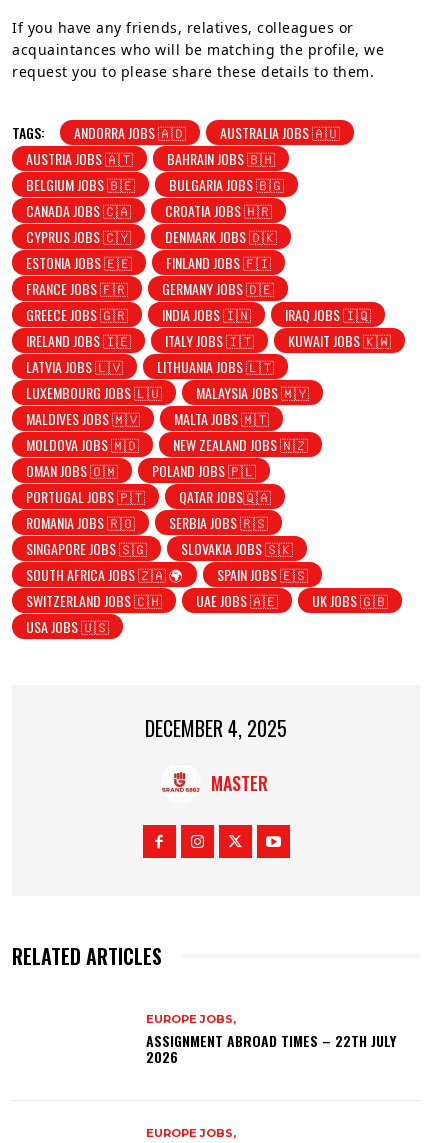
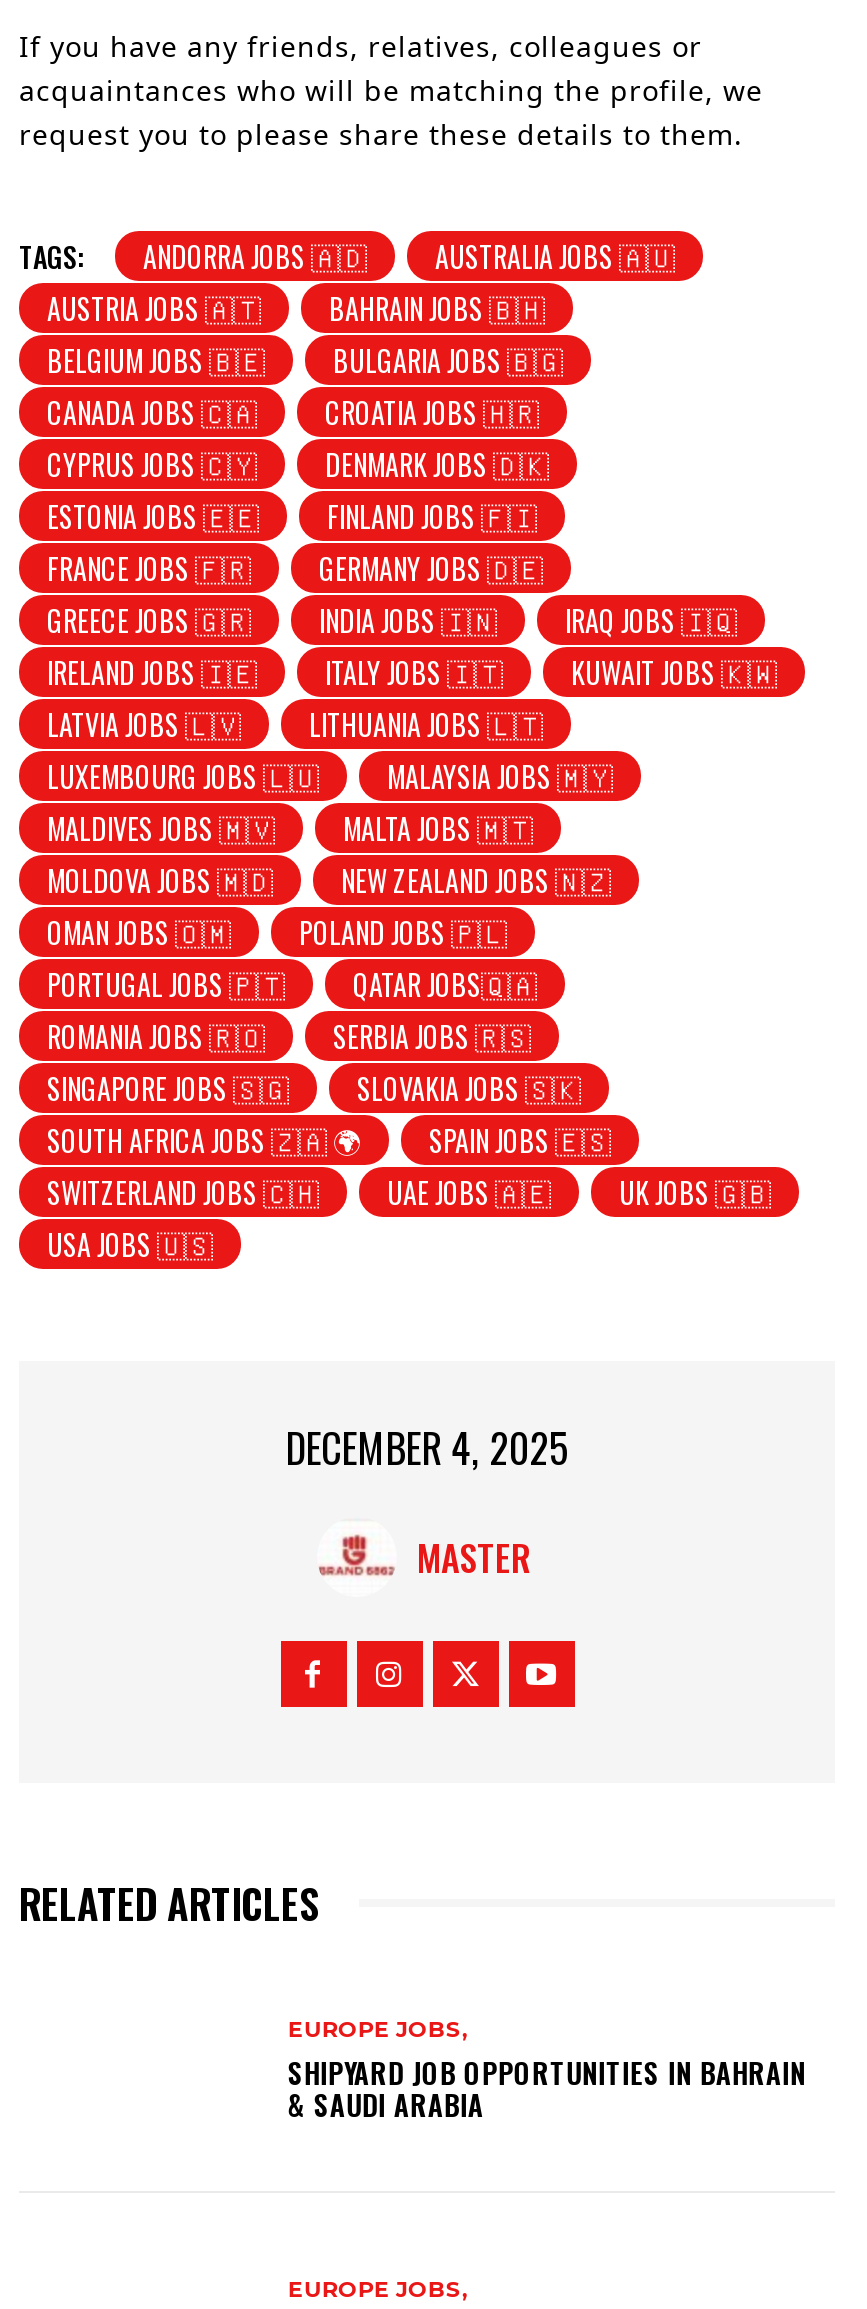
[146,1030,396,1067] ASSIGNMENT ABROAD TIMES – 22TH JULY | 2026 -> [288,2051,806,2125] SHIPYARD JOB OPPORTUNITIES IN BAHRAIN | & SAUDI ARABIA

